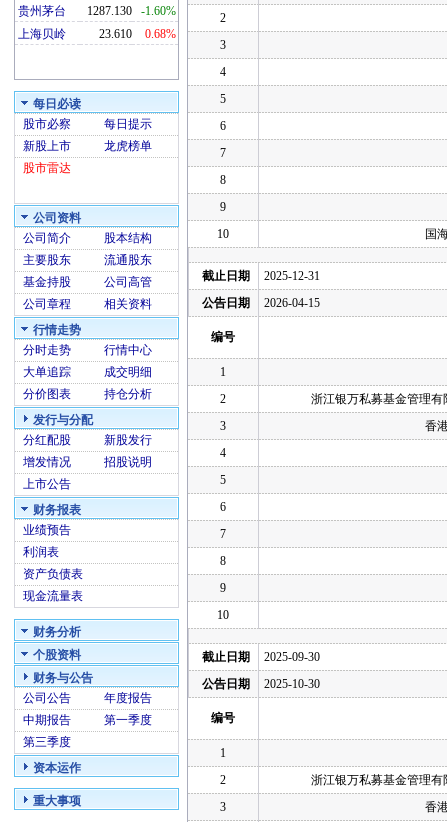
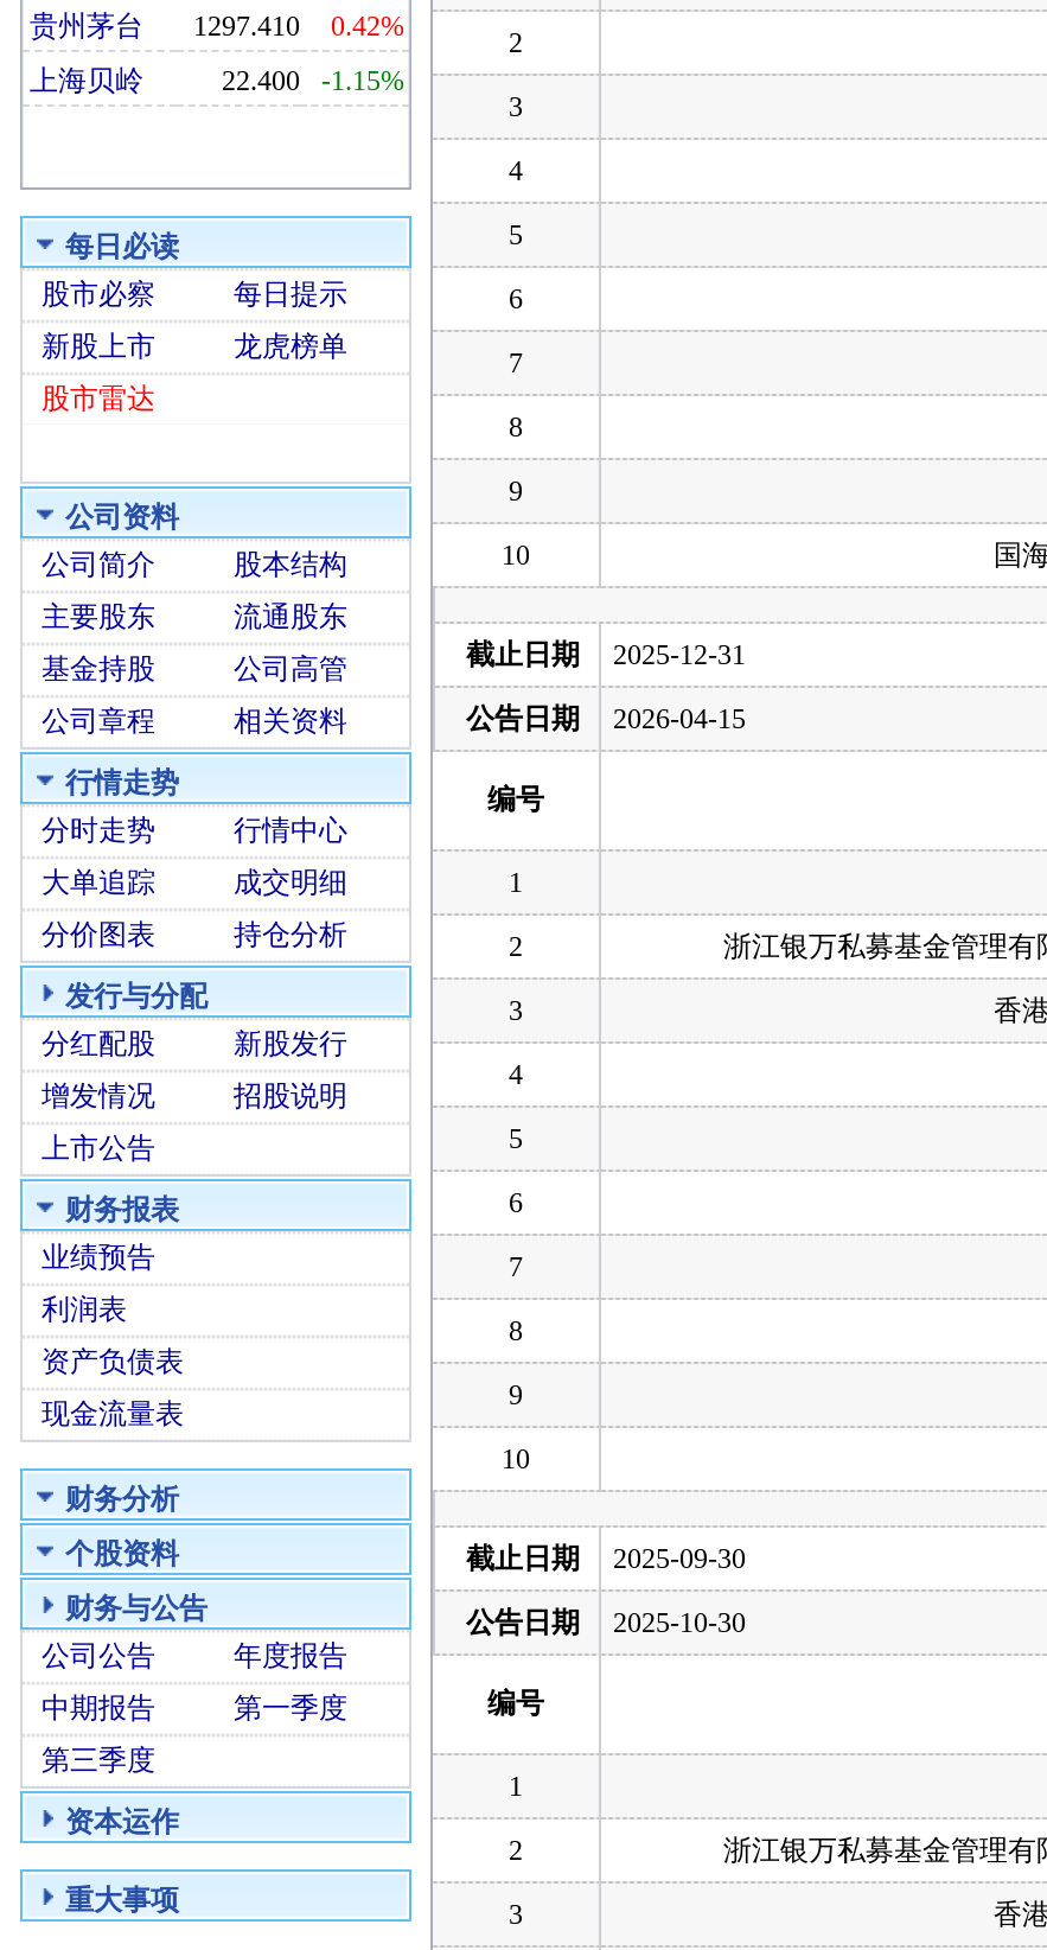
[87,4,132,18] 1287.130 -> [193,9,300,43] 1297.410
[141,4,176,18] -1.60% -> [331,9,404,43] 0.42%
[99,27,132,41] 23.610 -> [222,64,300,97] 22.400
[145,27,176,41] 0.68% -> [321,64,404,97] -1.15%

